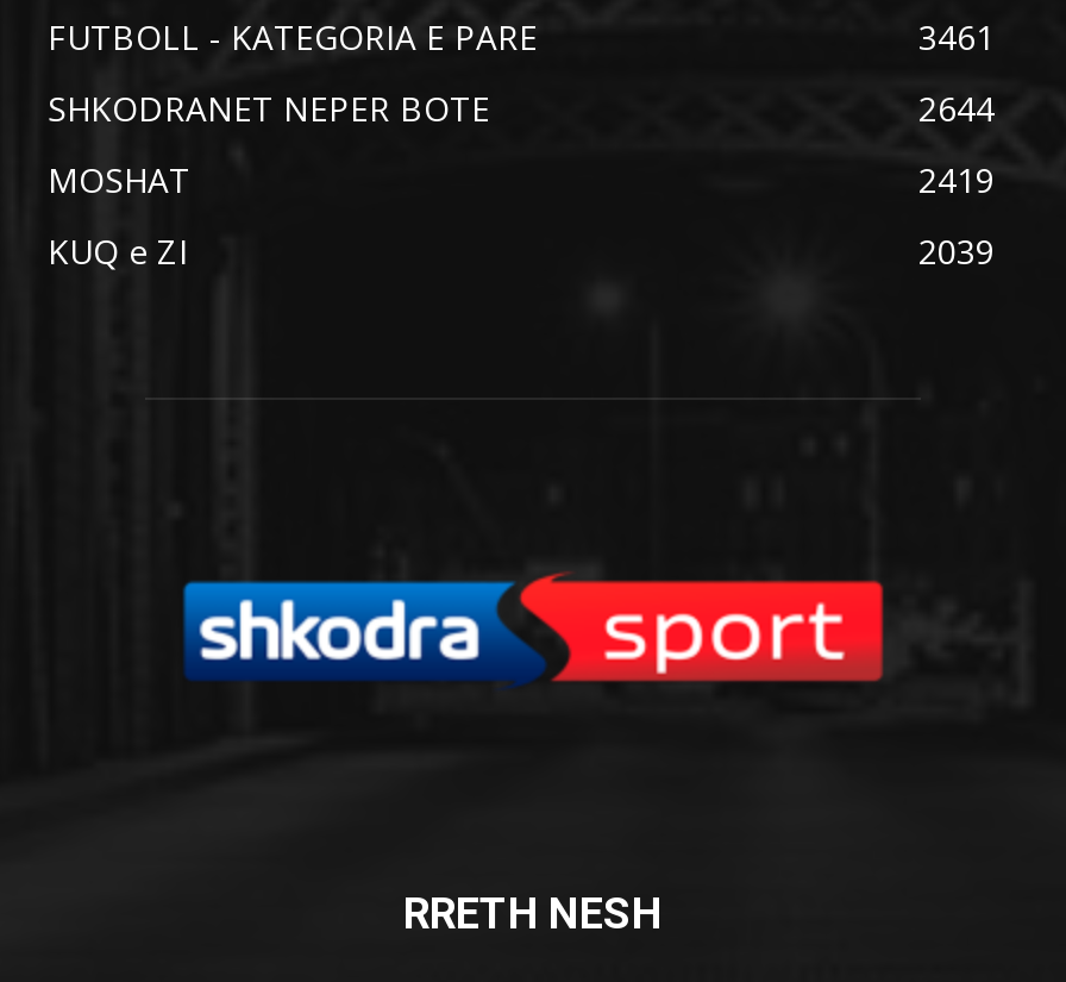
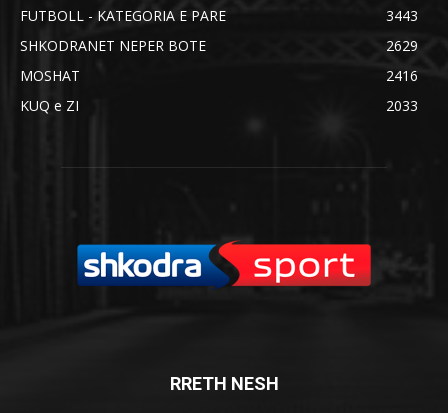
[918,14,995,59] 3461 -> [386,6,418,25] 3443
[918,85,995,130] 2644 -> [386,36,418,55] 2629
[918,157,995,202] 2419 -> [386,66,418,85] 2416
[918,228,995,273] 2039 -> [386,96,418,115] 2033

